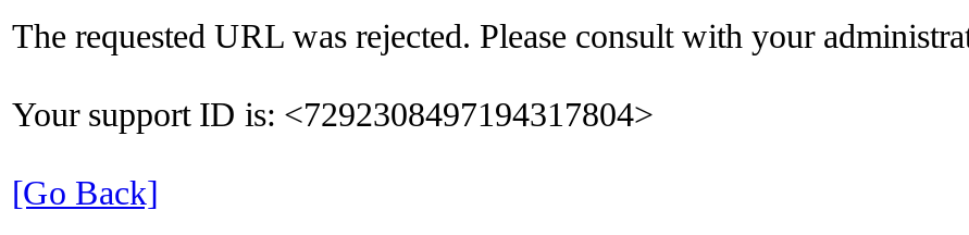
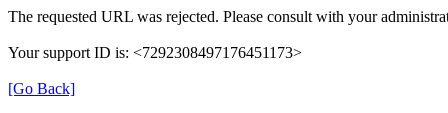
[12,96,654,133] Your support ID is: <7292308497194317804> -> [8,44,302,61] Your support ID is: <7292308497176451173>

